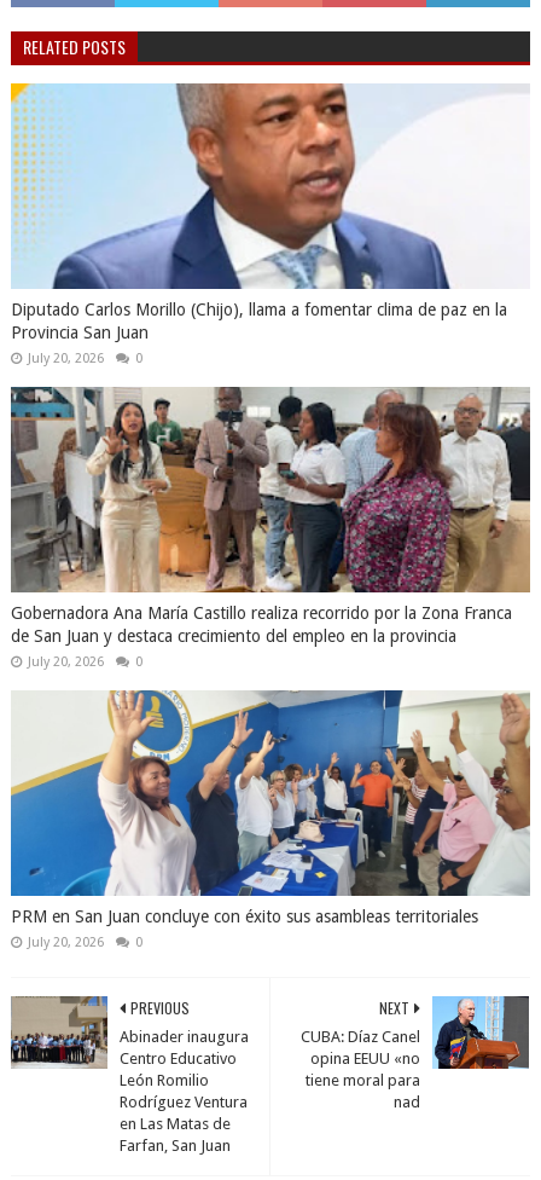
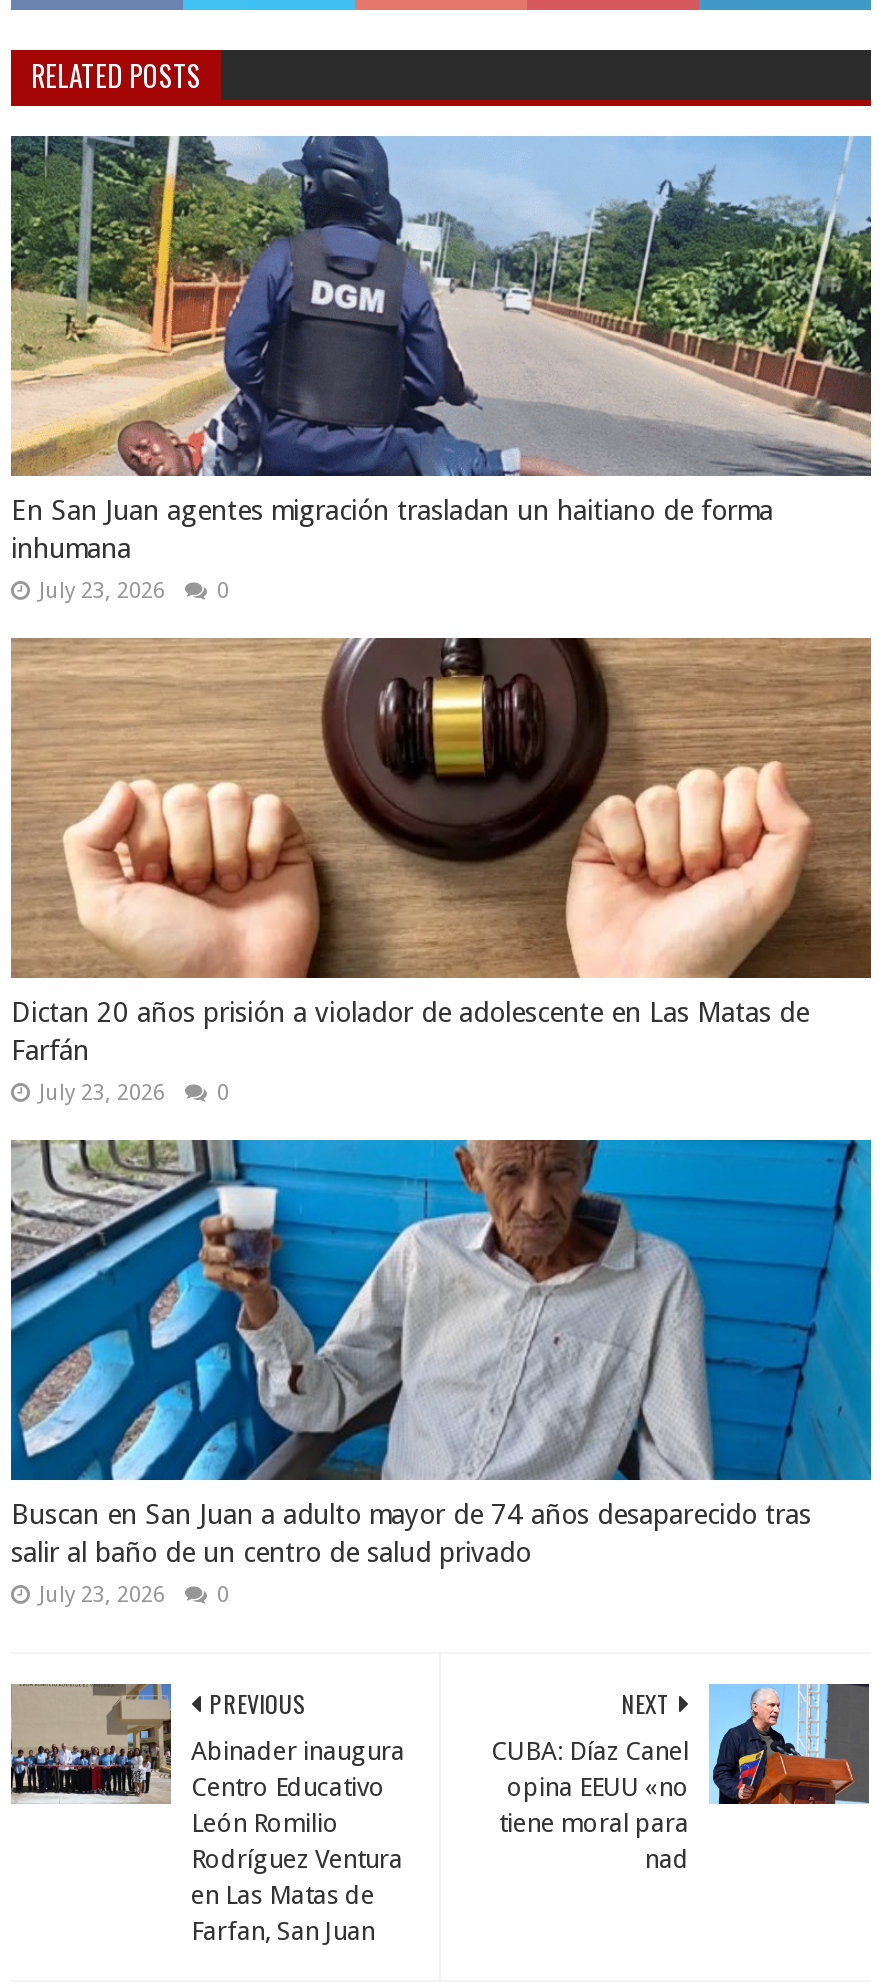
[10,82,530,366] [image] | Diputado Carlos Morillo (Chijo), llama a fomentar clima de paz en la | Provincia San Juan | July 20, 2026 -> [9,134,873,604] [image] | En San Juan agentes migración trasladan un haitiano de forma | inhumana | July 23, 2026
[10,386,531,670] [image] | Gobernadora Ana María Castillo realiza recorrido por la Zona Franca | de San Juan y destaca crecimiento del empleo en la provincia | July 20, 2026 -> [9,636,873,1106] [image] | Dictan 20 años prisión a violador de adolescente en Las Matas de | Farfán | July 23, 2026
[10,689,531,950] [image] | PRM en San Juan concluye con éxito sus asambleas territoriales | July 20, 2026 -> [9,1138,873,1608] [image] | Buscan en San Juan a adulto mayor de 74 años desaparecido tras | salir al baño de un centro de salud privado | July 23, 2026

